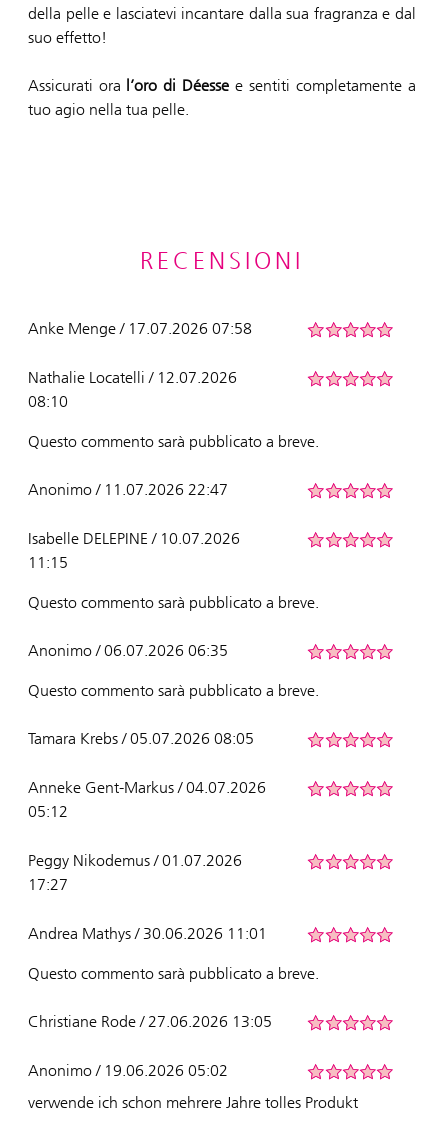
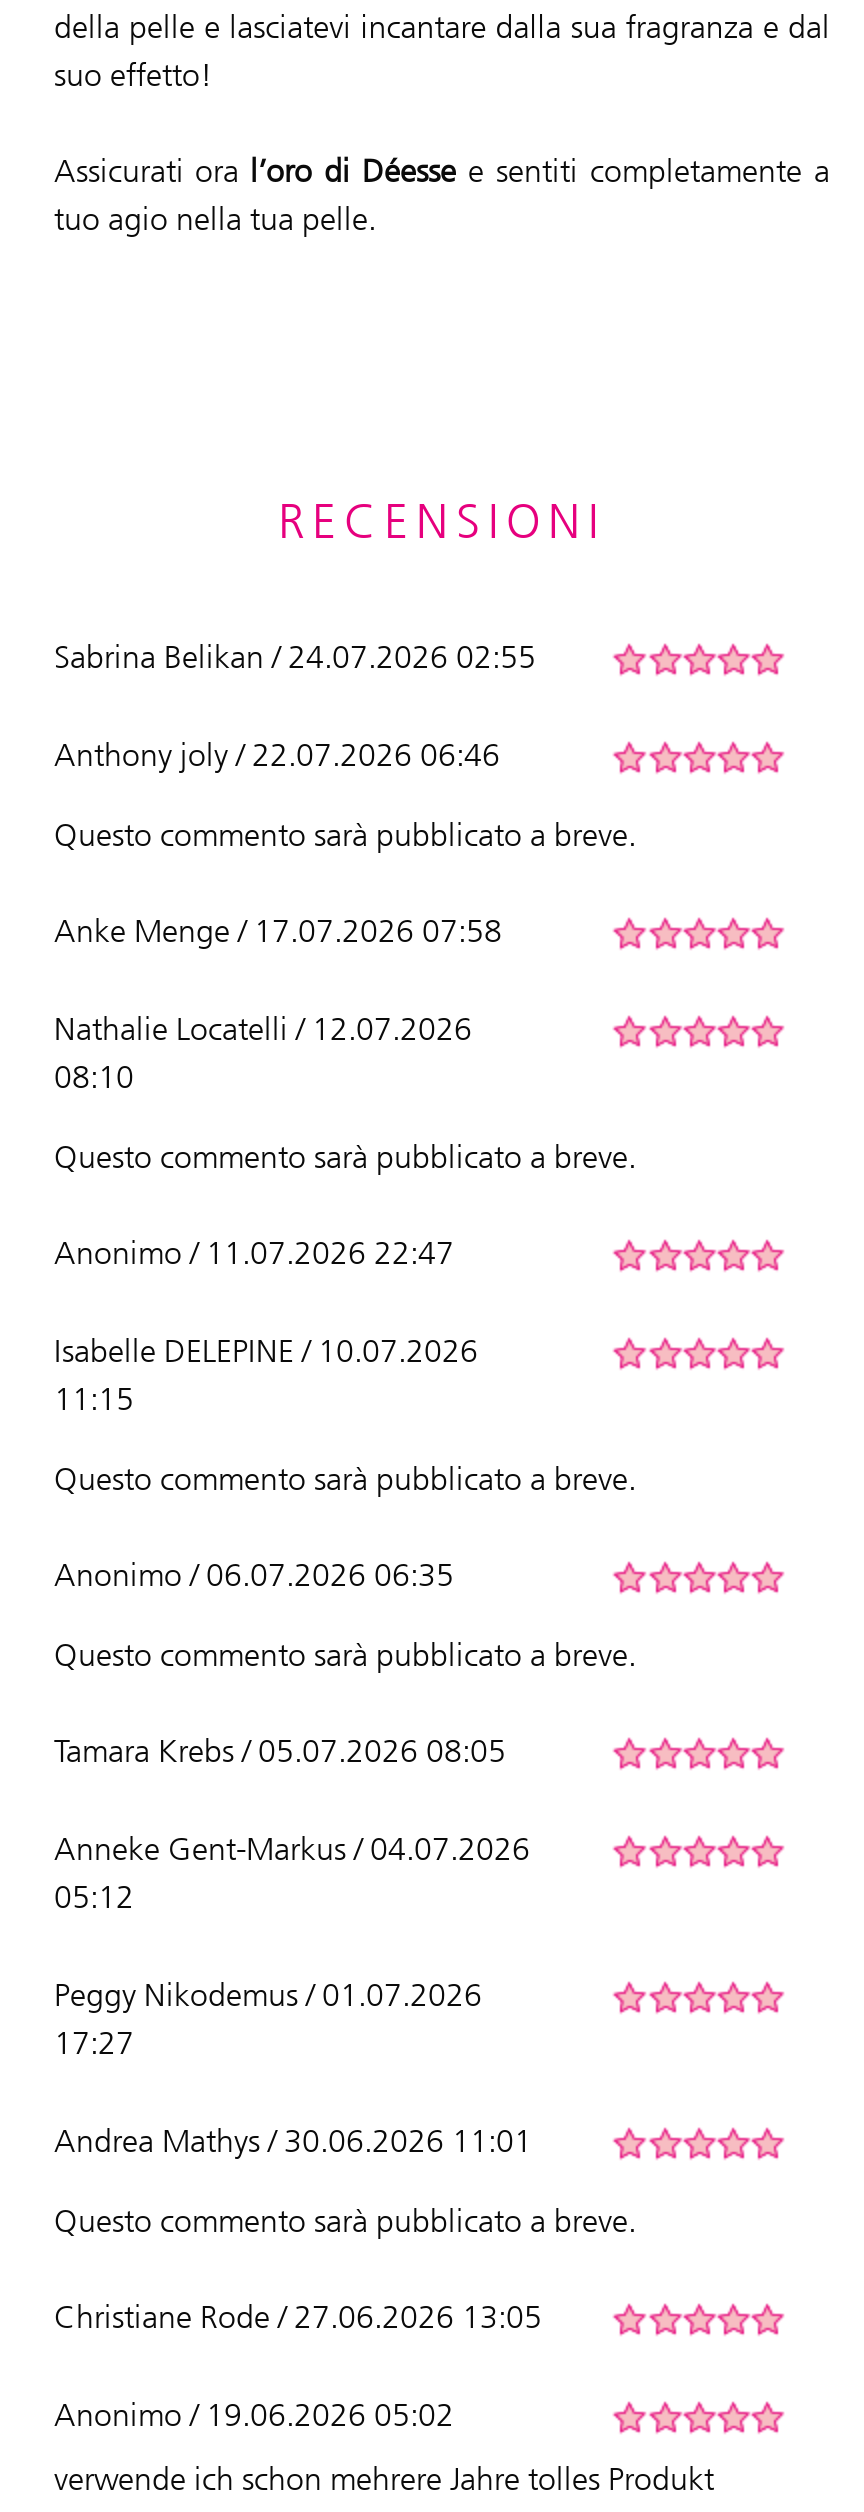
none -> [54,638,636,854] Sabrina Belikan / 24.07.2026 02:55 | Anthony joly / 22.07.2026 06:46 | Questo commento sarà pubblicato a breve.

